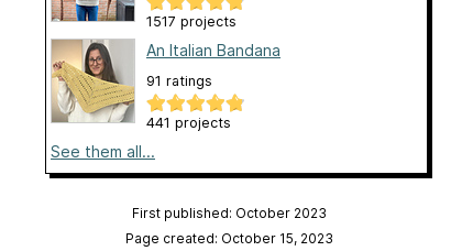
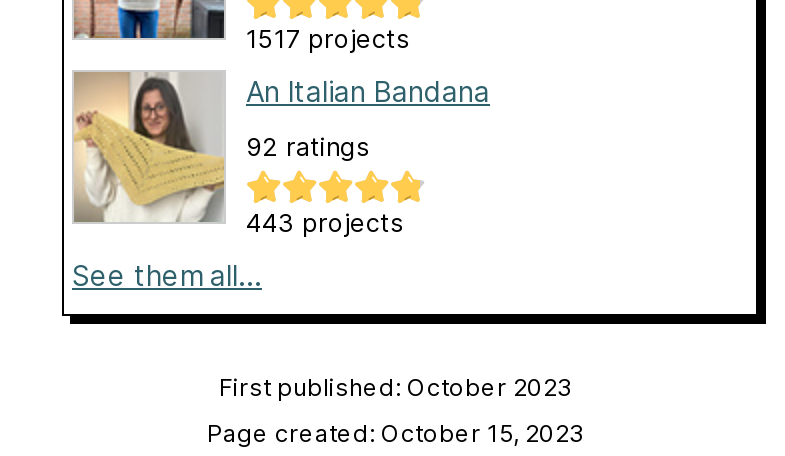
[146,72,212,89] 91 ratings -> [246,131,370,161] 92 ratings
[146,114,231,131] 441 projects -> [246,207,404,237] 443 projects

